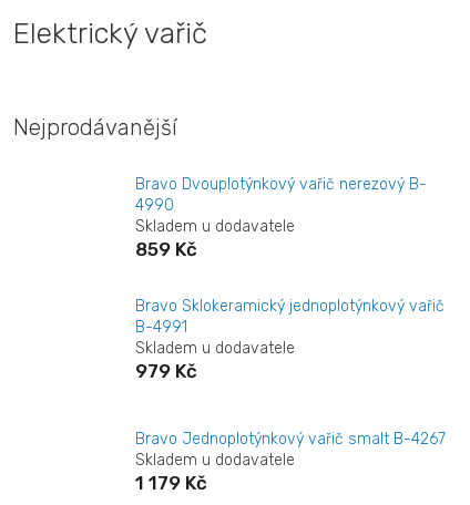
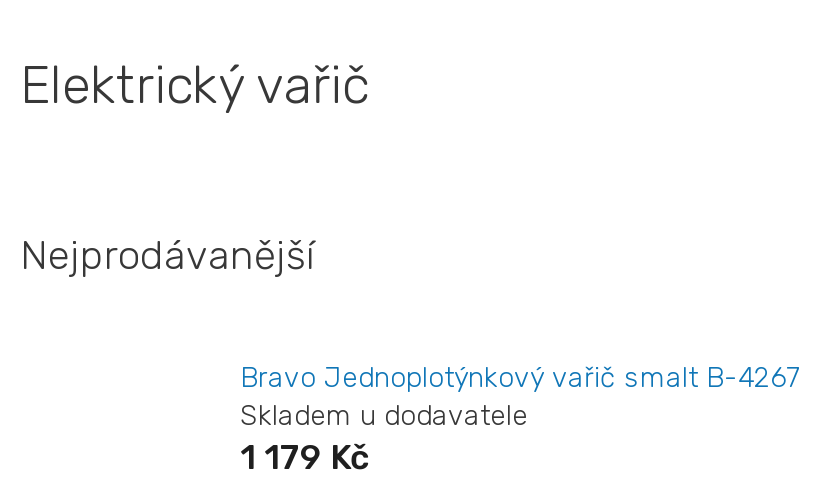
[135,175,445,382] Bravo Dvouplotýnkový vařič nerezový B- | 4990 | Skladem u dodavatele | 859 Kč | Bravo Sklokeramický jednoplotýnkový vařič | B-4991 | Skladem u dodavatele | 979 Kč -> none

